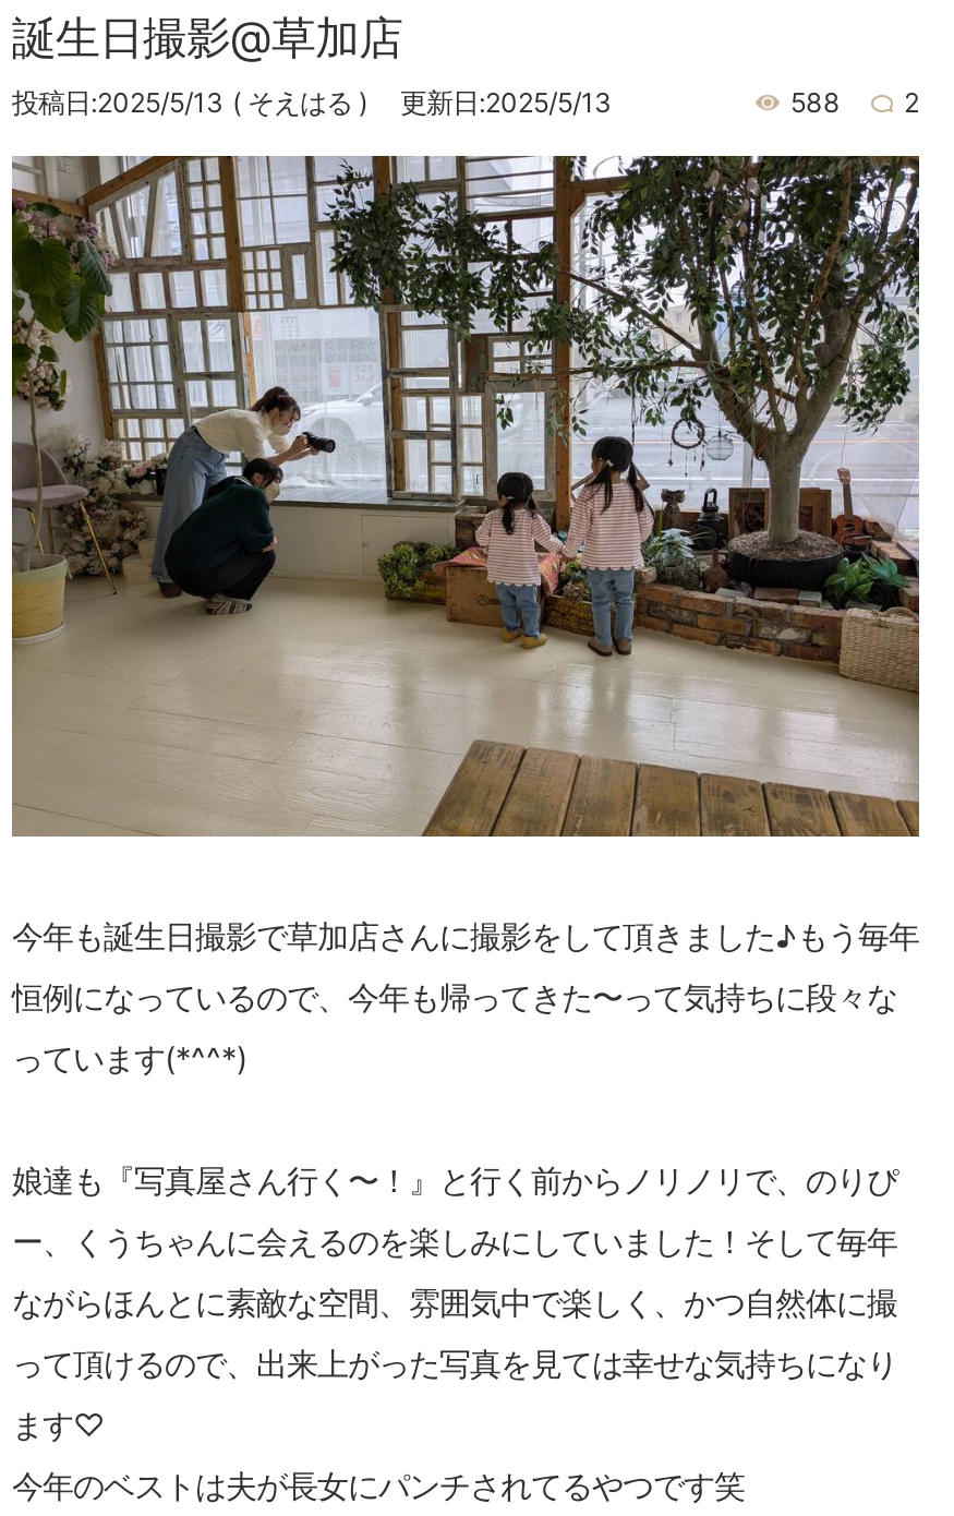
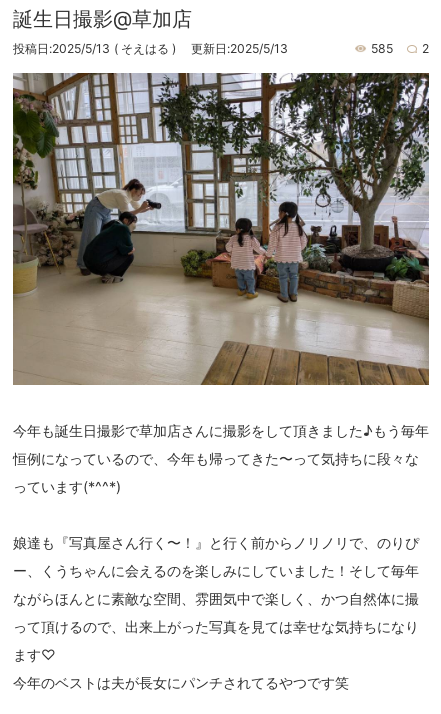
[790,87,919,120] 588 2 -> [371,41,429,56] 585 2

